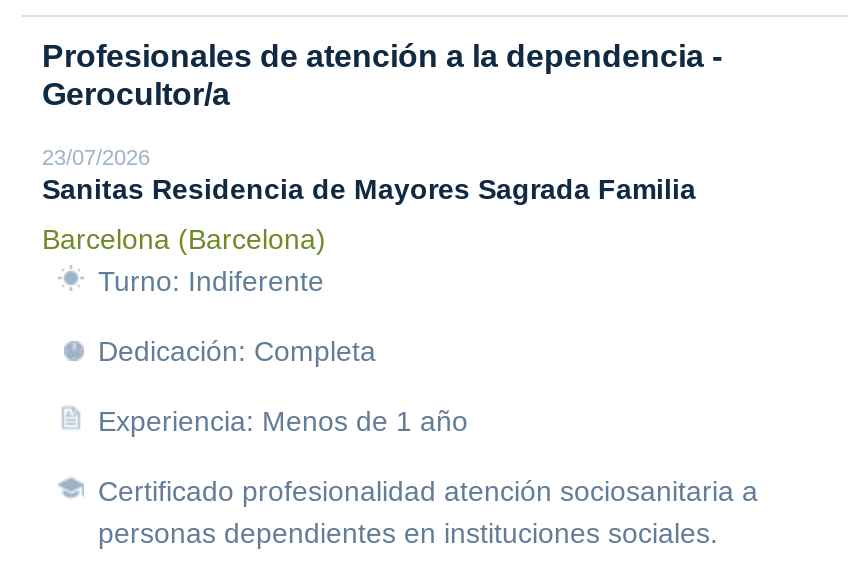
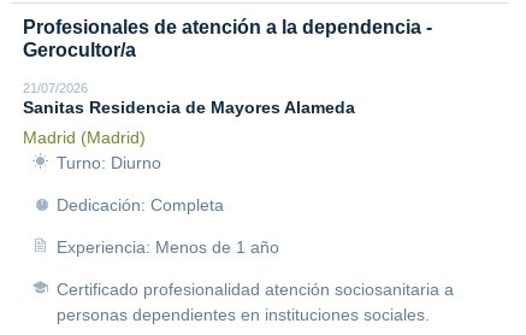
[42,145,696,205] 23/07/2026 | Sanitas Residencia de Mayores Sagrada Familia -> [23,81,355,117] 21/07/2026 | Sanitas Residencia de Mayores Alameda
[42,223,326,297] Barcelona (Barcelona) | Turno: Indiferente -> [23,128,161,172] Madrid (Madrid) | Turno: Diurno

